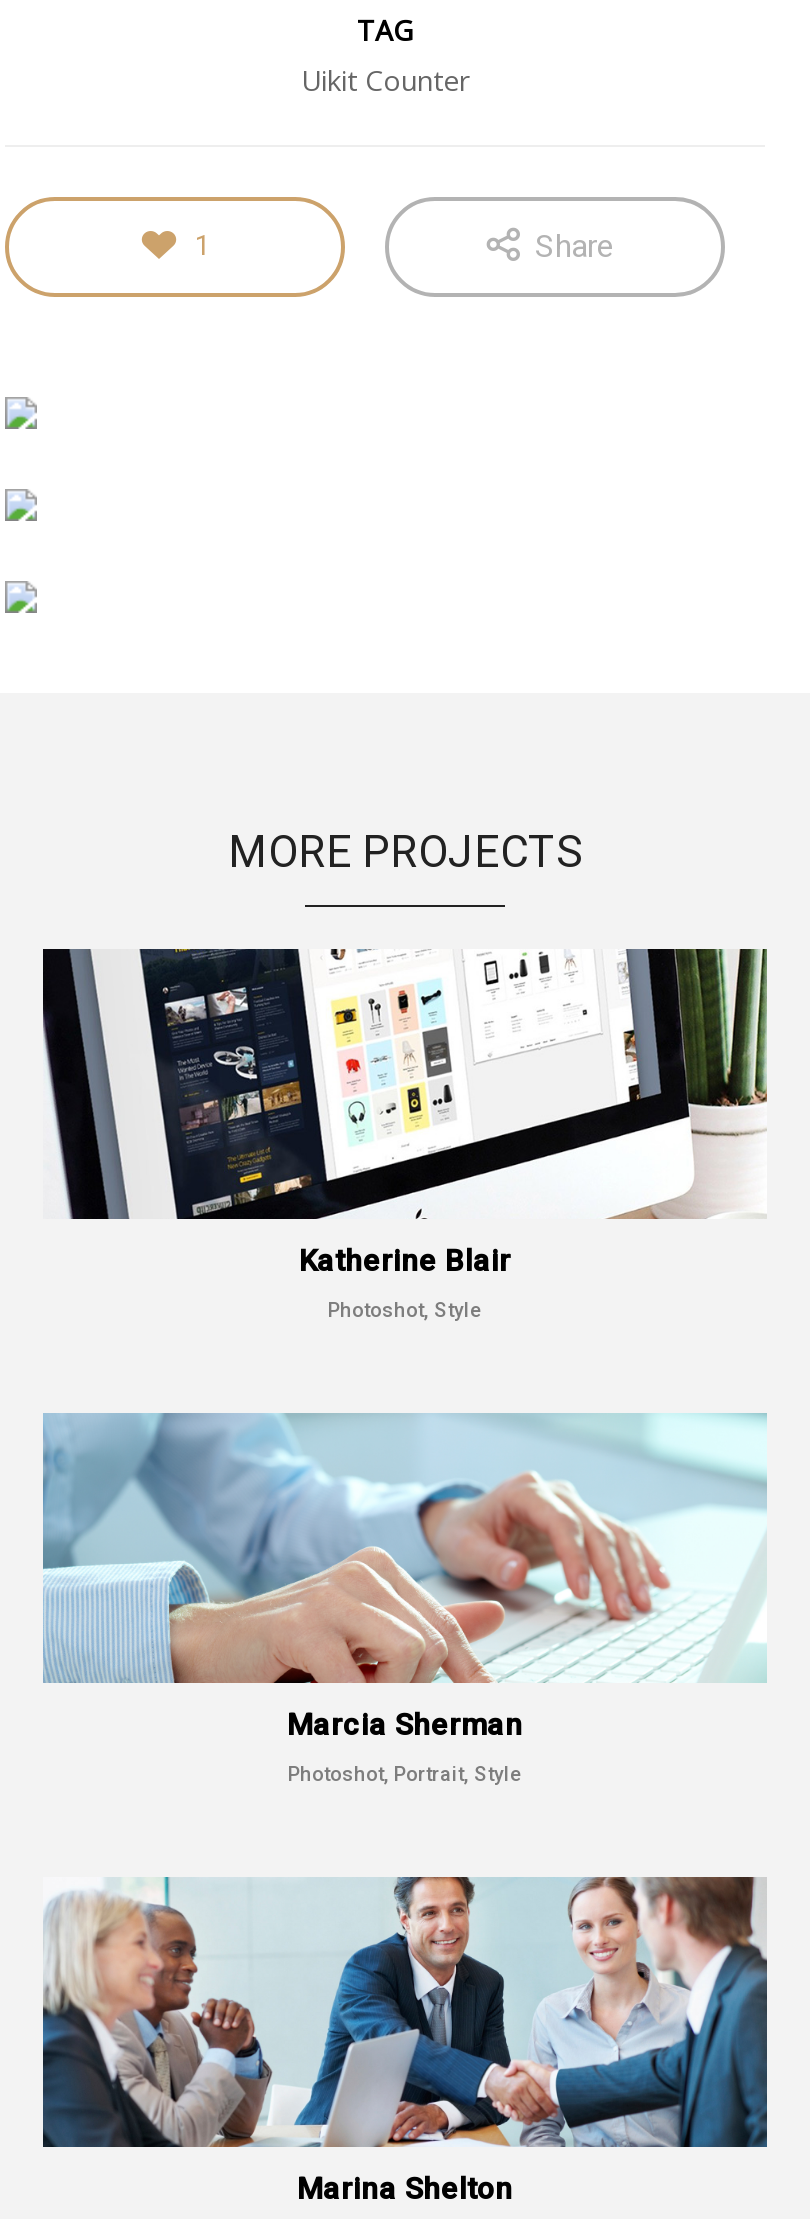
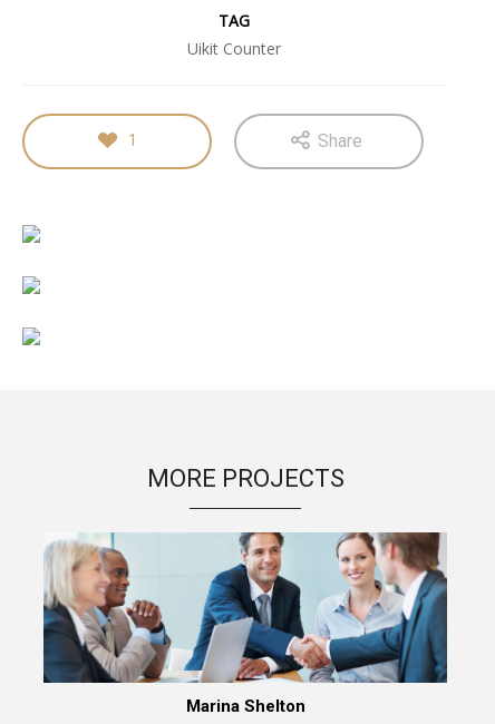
[41,947,769,1321] [image] | Katherine Blair | Photoshot, Style -> none
[41,1411,767,1785] [image] | Marcia Sherman | Photoshot, Portrait, Style -> none

